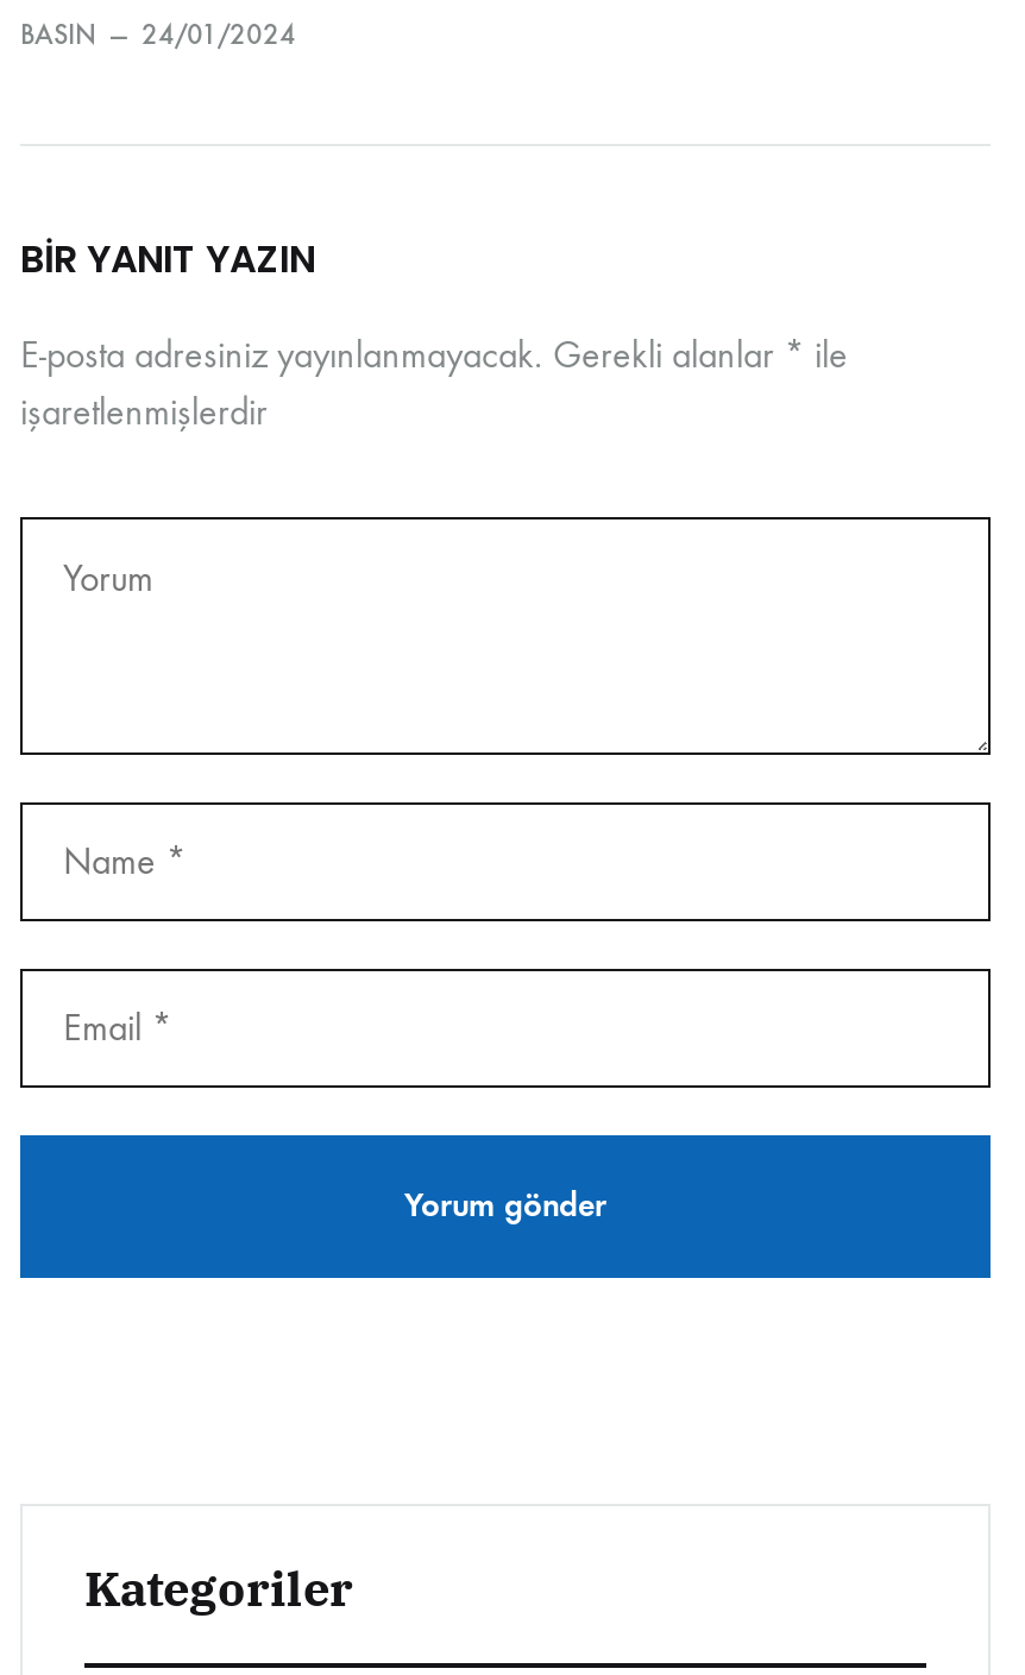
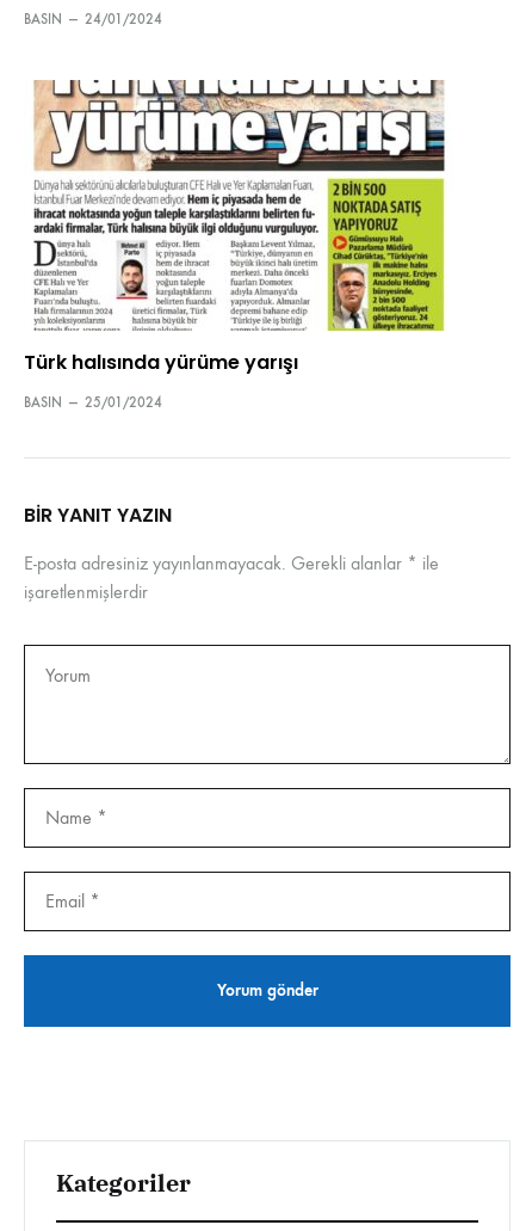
none -> [24,79,446,410] [image] | Türk halısında yürüme yarışı | BASIN — 25/01/2024

